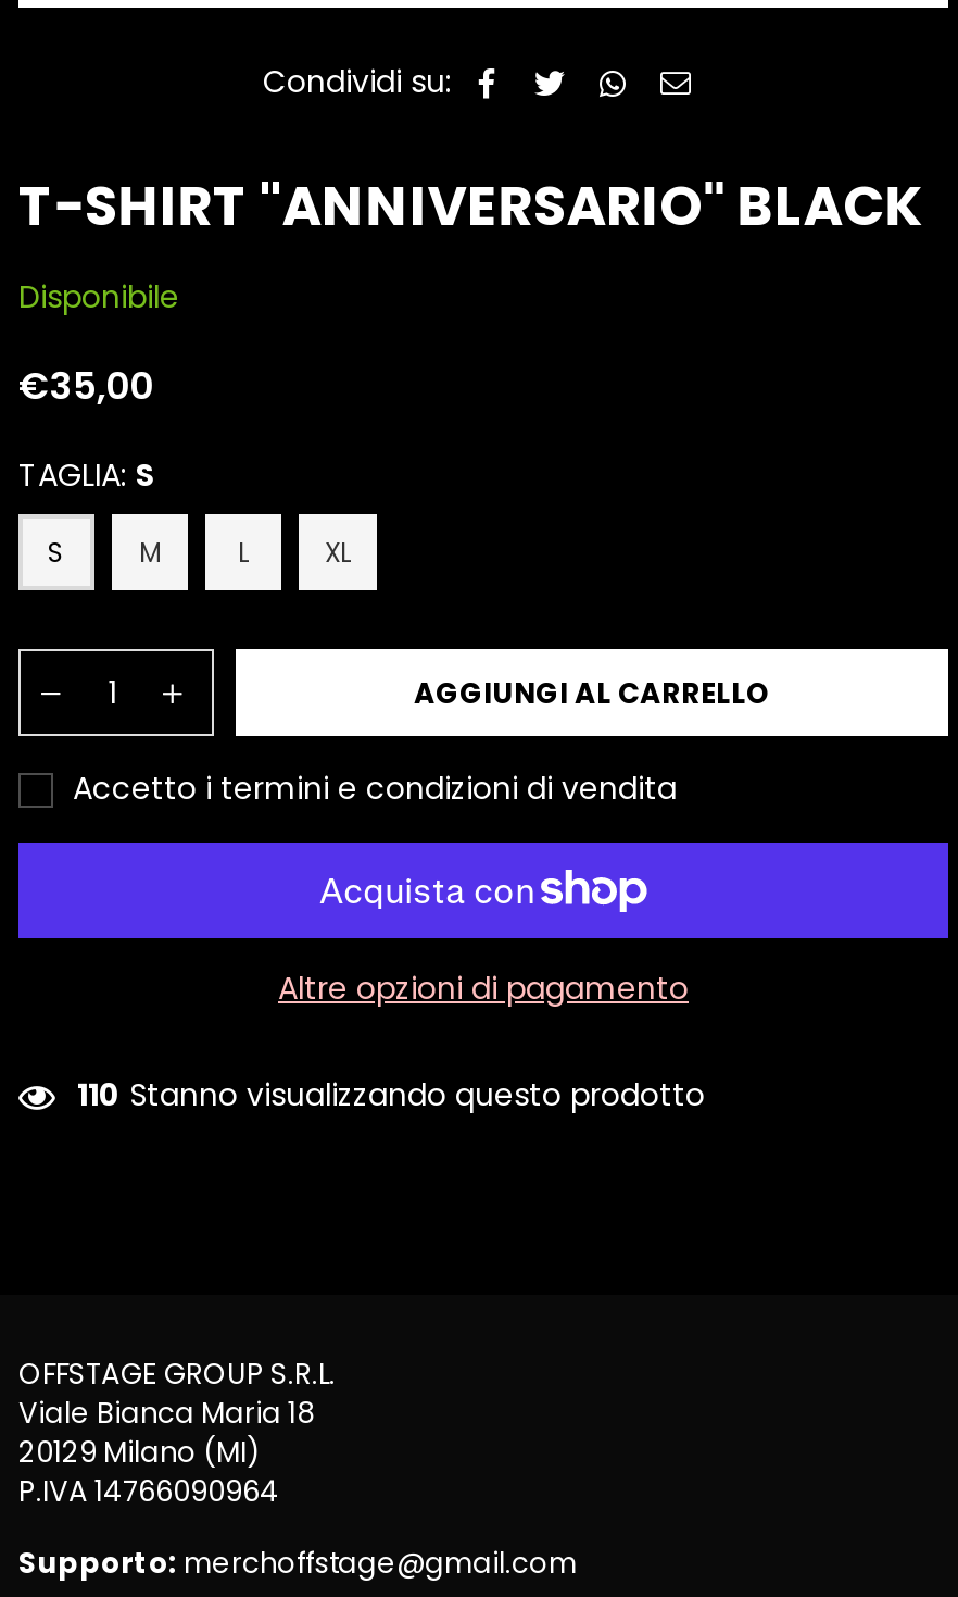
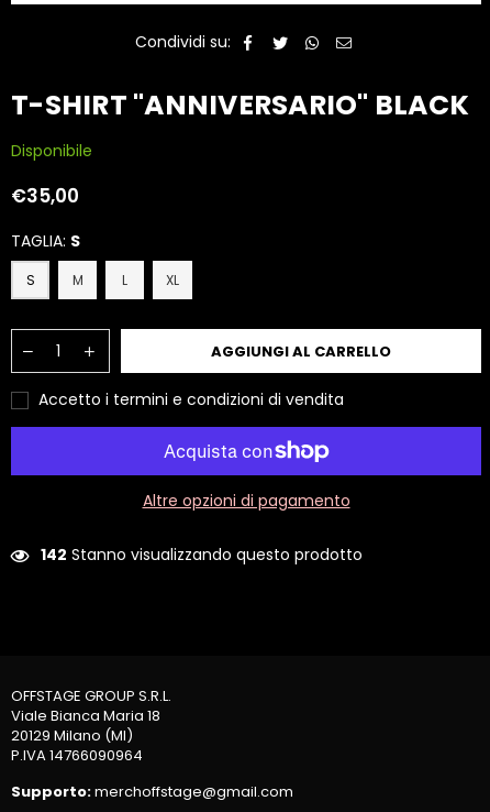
[77,1073,705,1116] 110 Stanno visualizzando questo prodotto -> [41,544,363,566] 142 Stanno visualizzando questo prodotto

